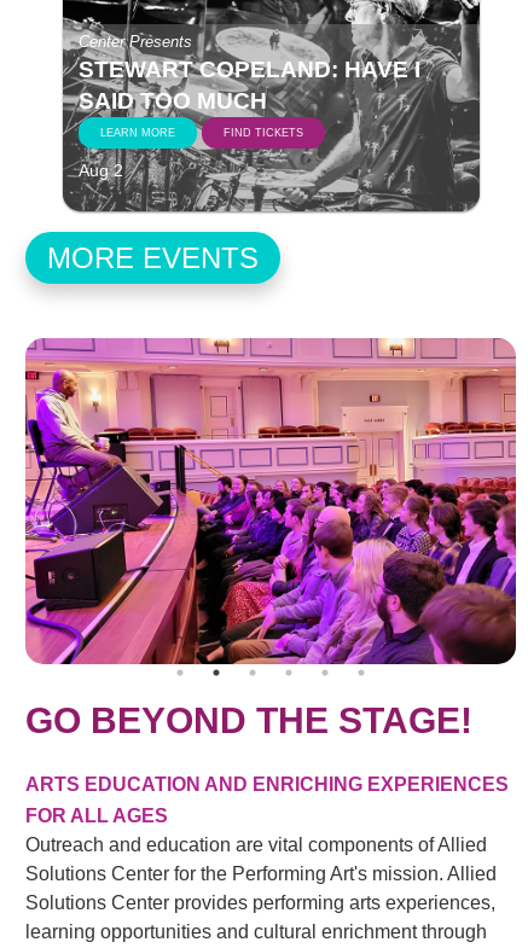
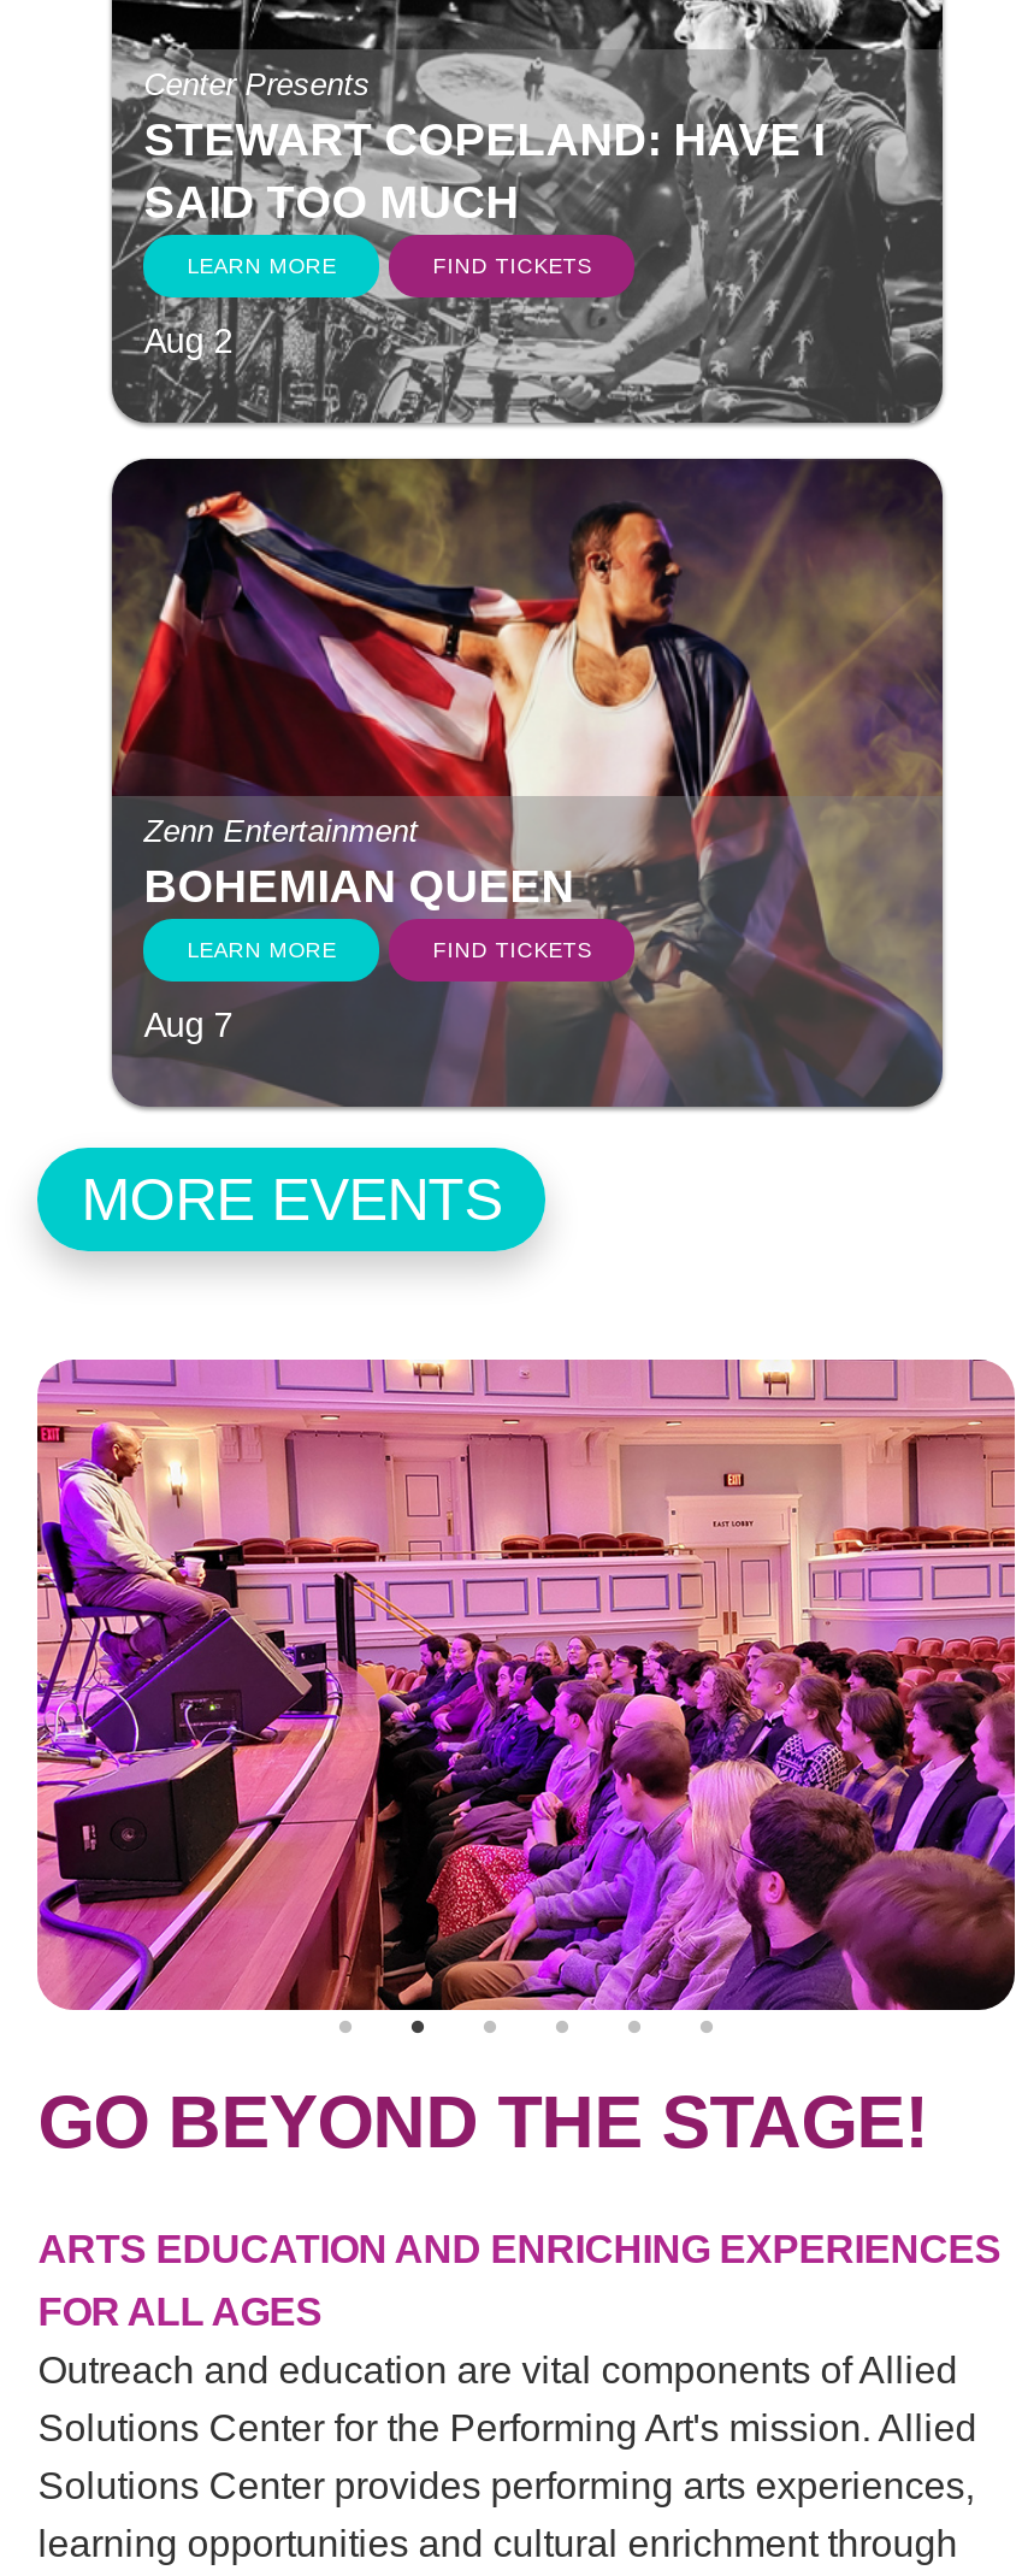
none -> [110,455,945,1108] [image] | Zenn Entertainment | BOHEMIAN QUEEN | LEARN MORE | FIND TICKETS | Aug 7

